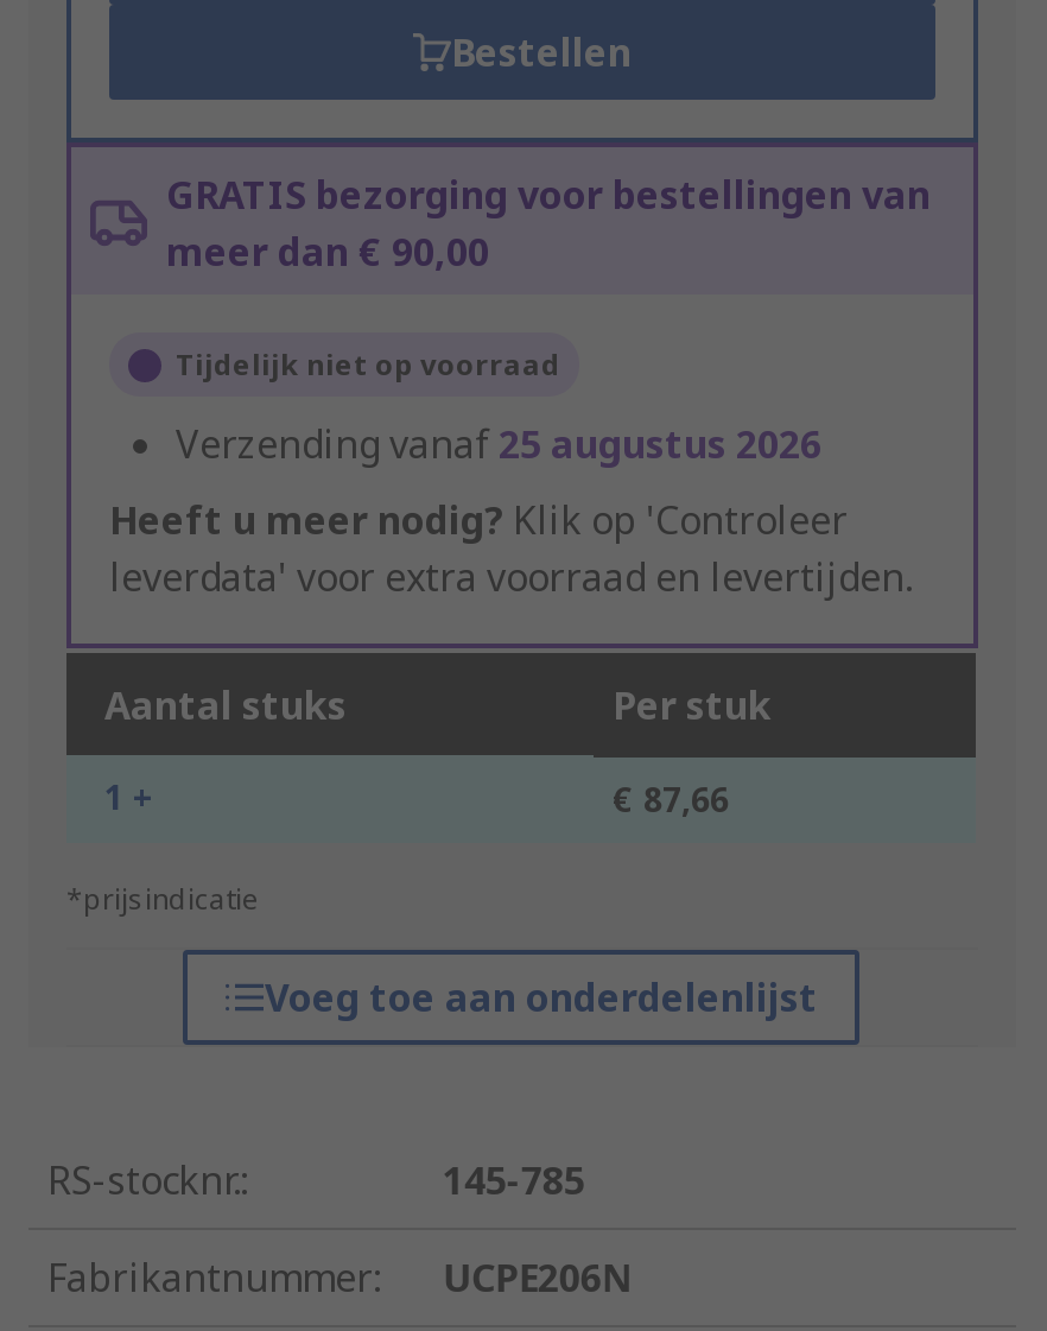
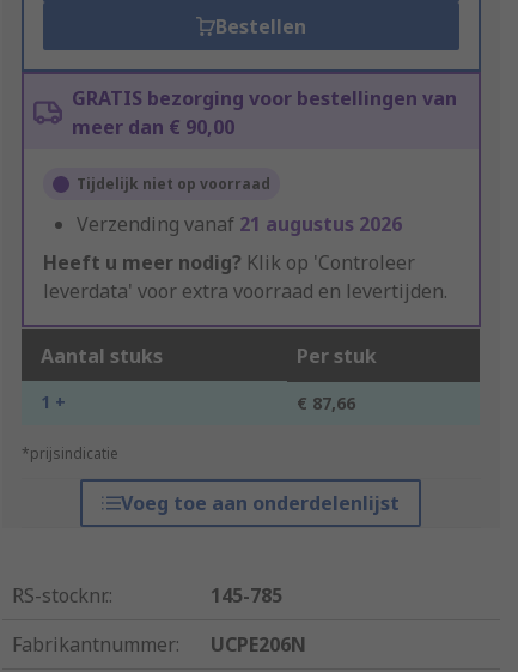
[176,419,821,471] Verzending vanaf 25 augustus 2026 -> [77,211,402,238] Verzending vanaf 21 augustus 2026

